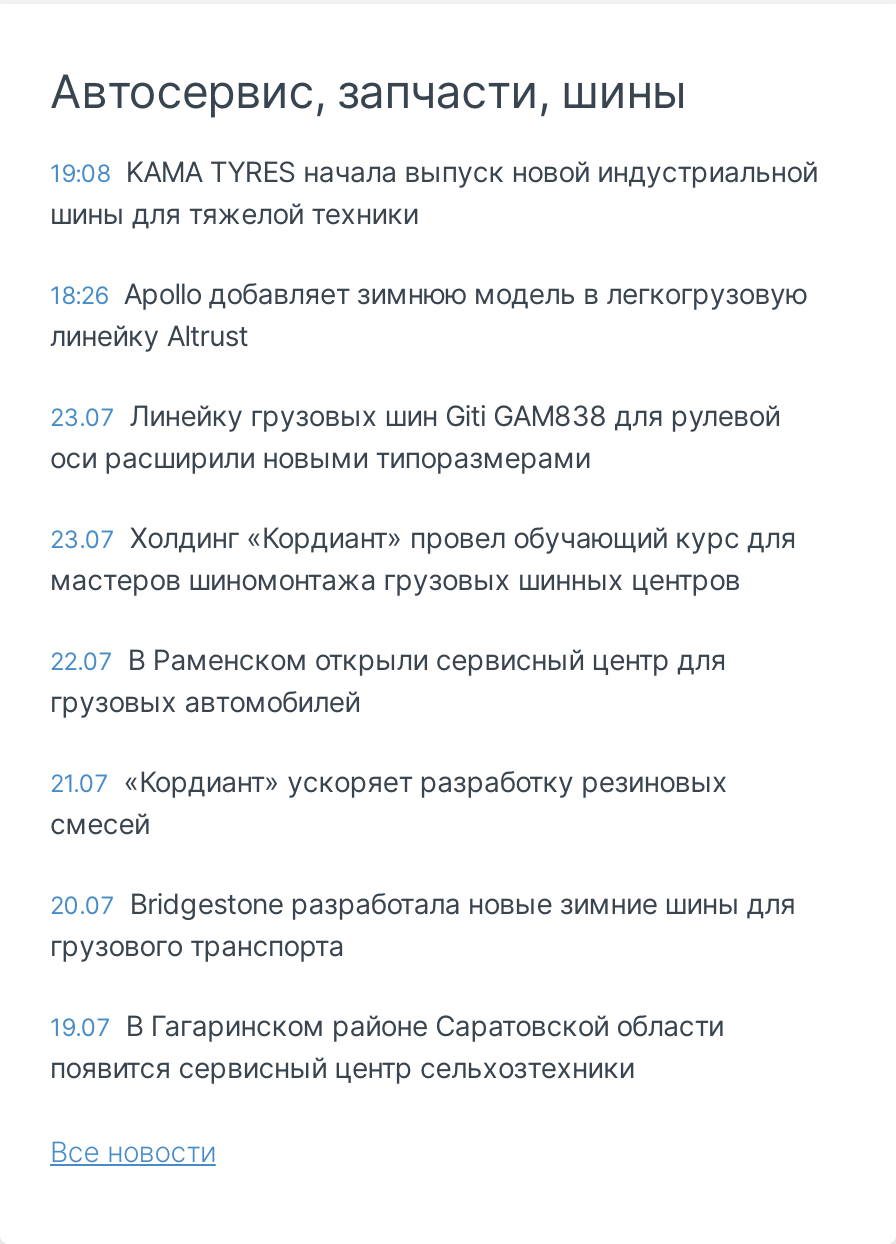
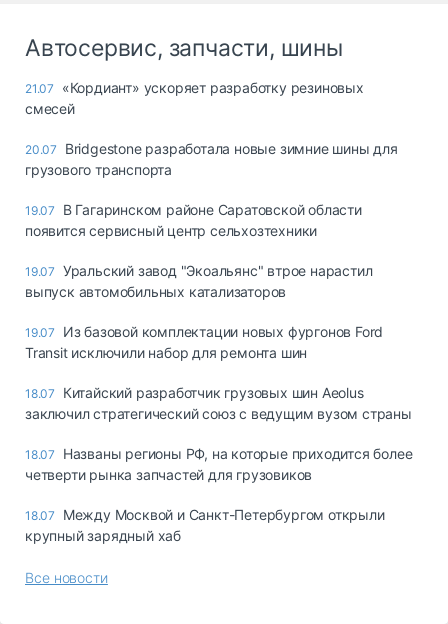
[50,154,818,718] 19:08 KAMA TYRES начала выпуск новой индустриальной | шины для тяжелой техники | 18:26 Apollo добавляет зимнюю модель в легкогрузовую | линейку Altrust | 23.07 Линейку грузовых шин Giti GAM838 для рулевой | оси расширили новыми типоразмерами | 23.07 Холдинг «Кордиант» провел обучающий курс для | мастеров шиномонтажа грузовых шинных центров | 22.07 В Раменском открыли сервисный центр для | грузовых автомобилей -> none
moved [50,764,796,1084] -> [25,79,398,239]: 21.07 «Кордиант» ускоряет разработку резиновых | смесей | 20.07 Bridgestone разработала новые зимние шины для | грузового транспорта | 19.07 В Гагаринском районе Саратовской области | появится сервисный центр сельхозтехники
none -> [25,262,412,544] 19.07 Уральский завод "Экоальянс" втрое нарастил | выпуск автомобильных катализаторов | 19.07 Из базовой комплектации новых фургонов Ford | Transit исключили набор для ремонта шин | 18.07 Китайский разработчик грузовых шин Aeolus | заключил стратегический союз с ведущим вузом страны | 18.07 Названы регионы РФ, на которые приходится более | четверти рынка запчастей для грузовиков | 18.07 Между Москвой и Санкт-Петербургом открыли | крупный зарядный хаб

